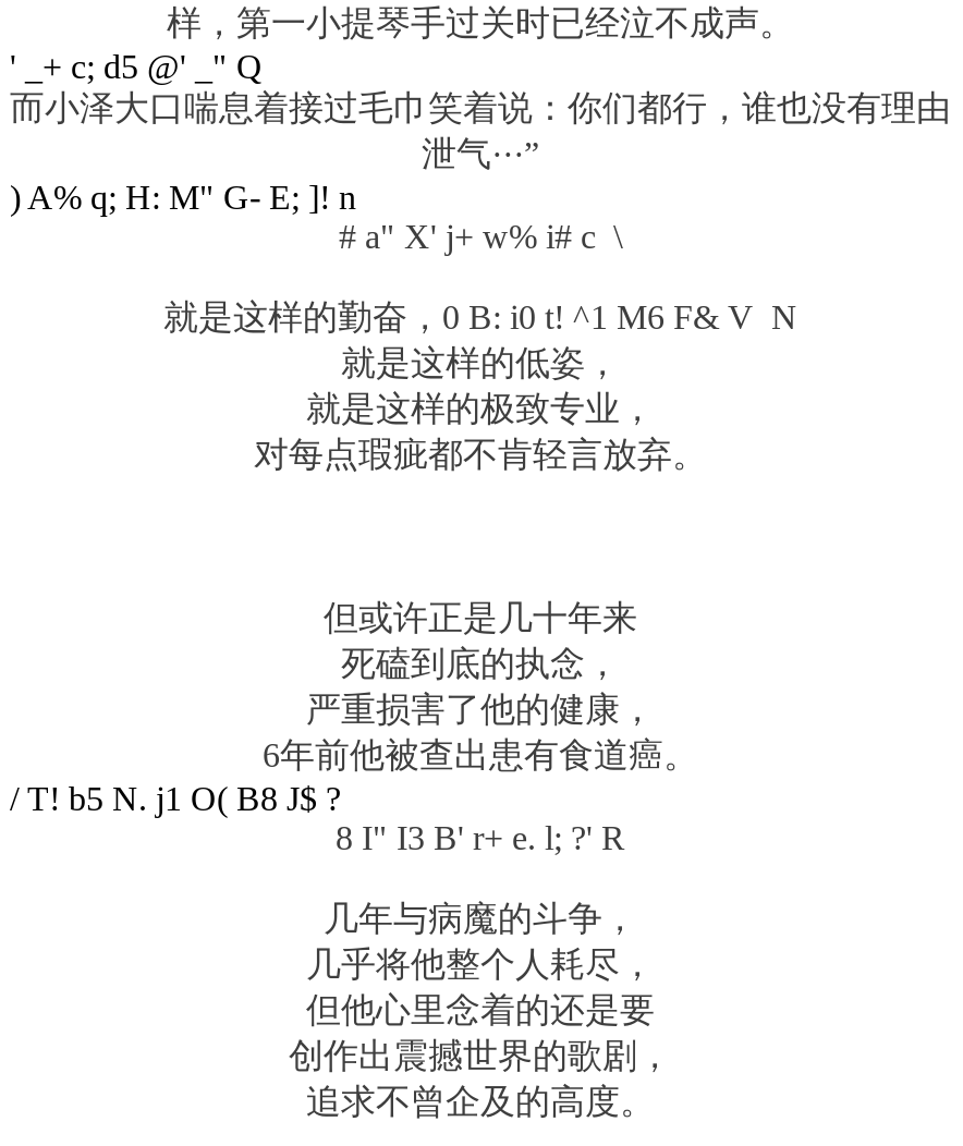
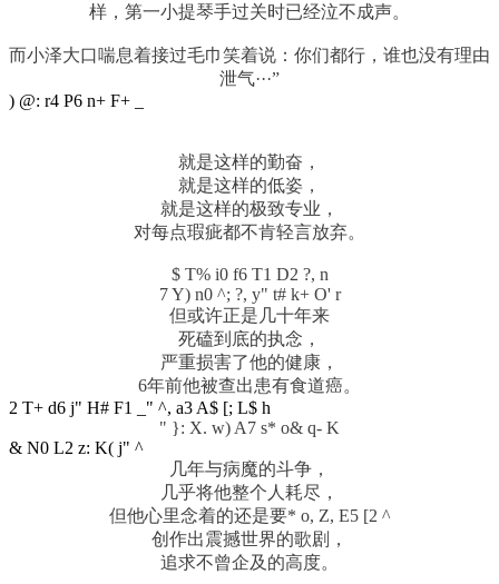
[10,47,263,85] ' _+ c; d5 @' _" Q -> none
[10,178,622,254] ) A% q; H: M" G- E; ]! n | # a" X' j+ w% i# c \ -> [9,91,144,110] ) @: r4 P6 n+ F+ _
[163,298,797,335] 就是这样的勤奋，0 B: i0 t! ^1 M6 F& V N -> [178,152,321,171] 就是这样的勤奋，
none -> [159,265,340,303] $ T% i0 f6 T1 D2 ?, n | 7 Y) n0 ^; ?, y" t# k+ O' r
[10,780,625,856] / T! b5 N. j1 O( B8 J$ ? | 8 I" I3 B' r+ e. l; ?' R -> [9,398,340,457] 2 T+ d6 j" H# F1 _" ^, a3 A$ [; L$ h | " }: X. w) A7 s* o& q- K | & N0 L2 z: K( j" ^
[306,991,655,1028] 但他心里念着的还是要 -> [109,506,390,525] 但他心里念着的还是要* o, Z, E5 [2 ^

